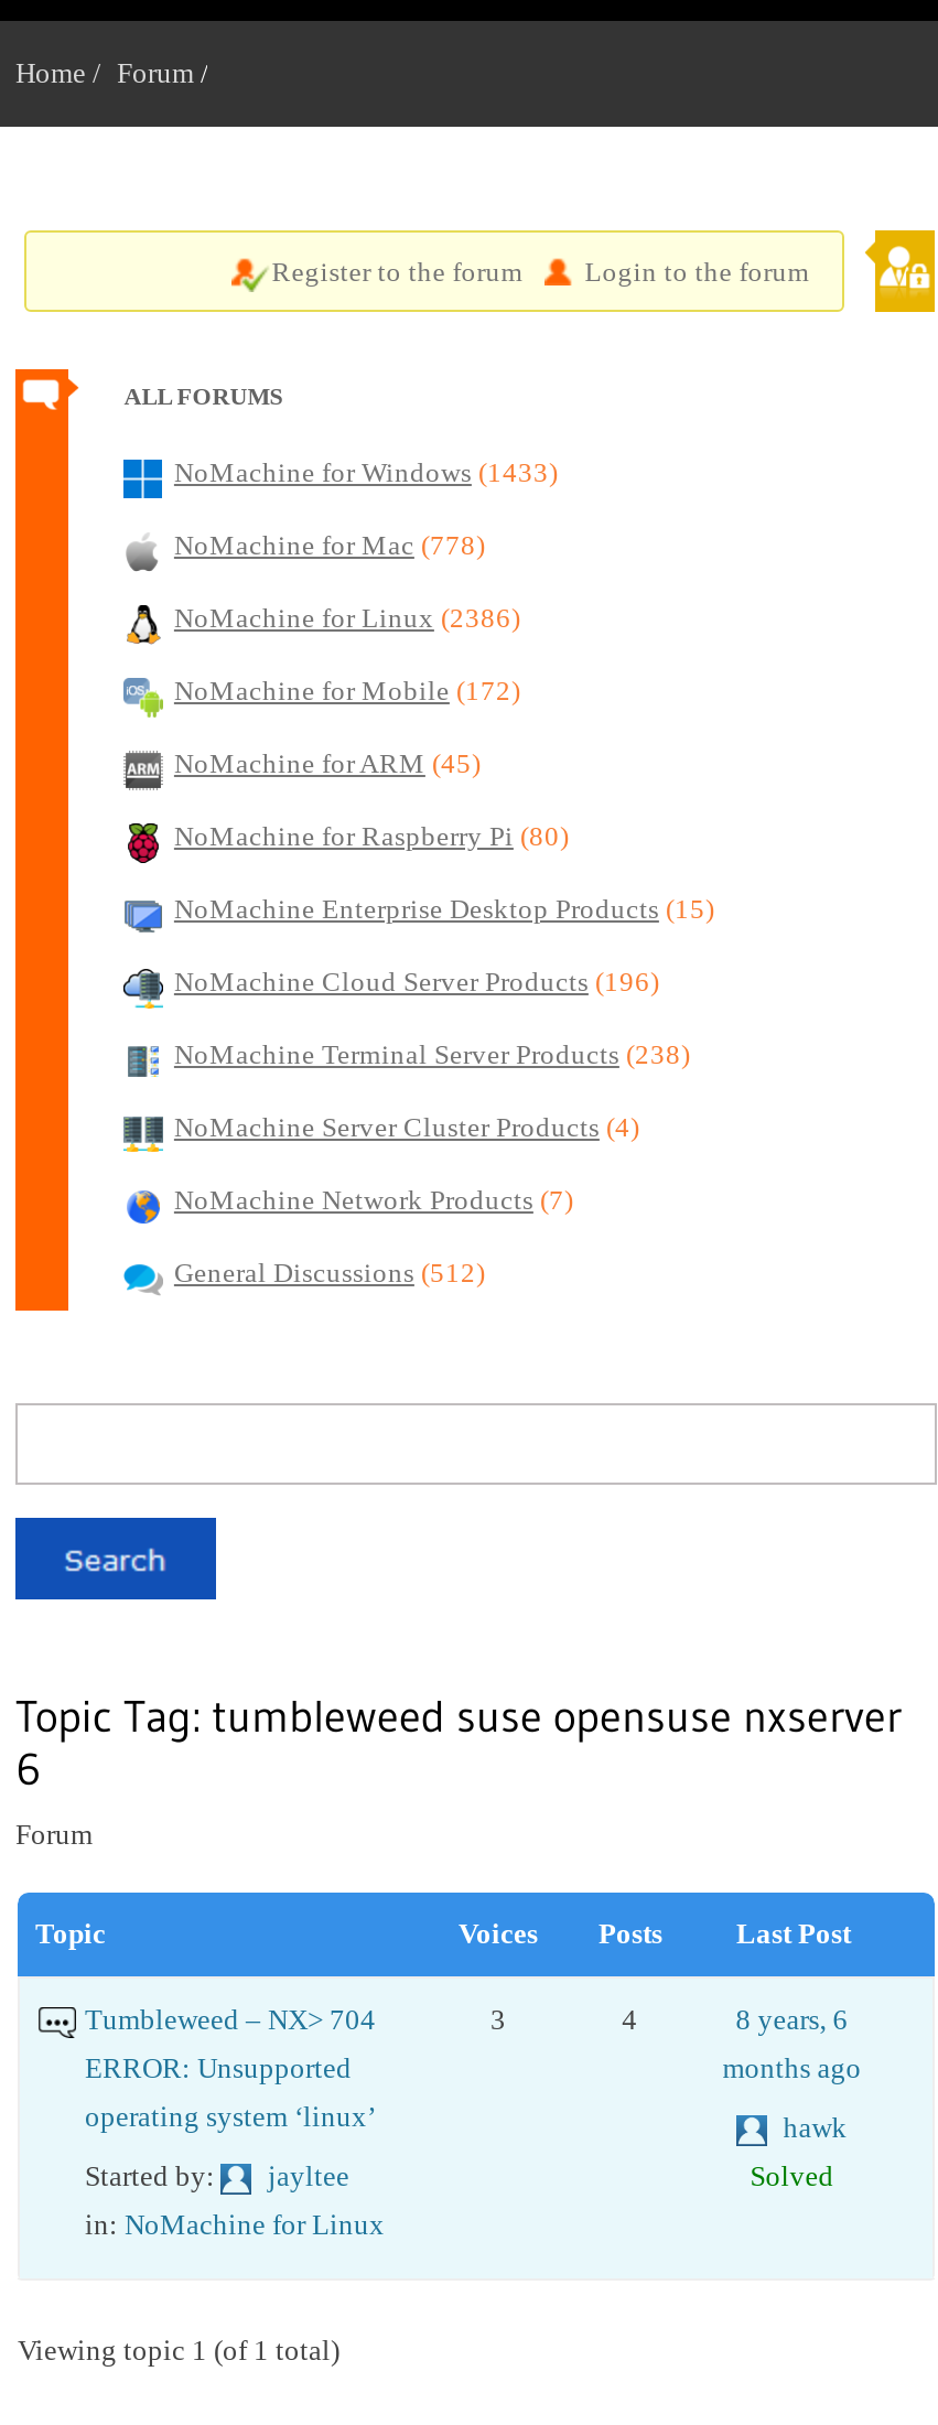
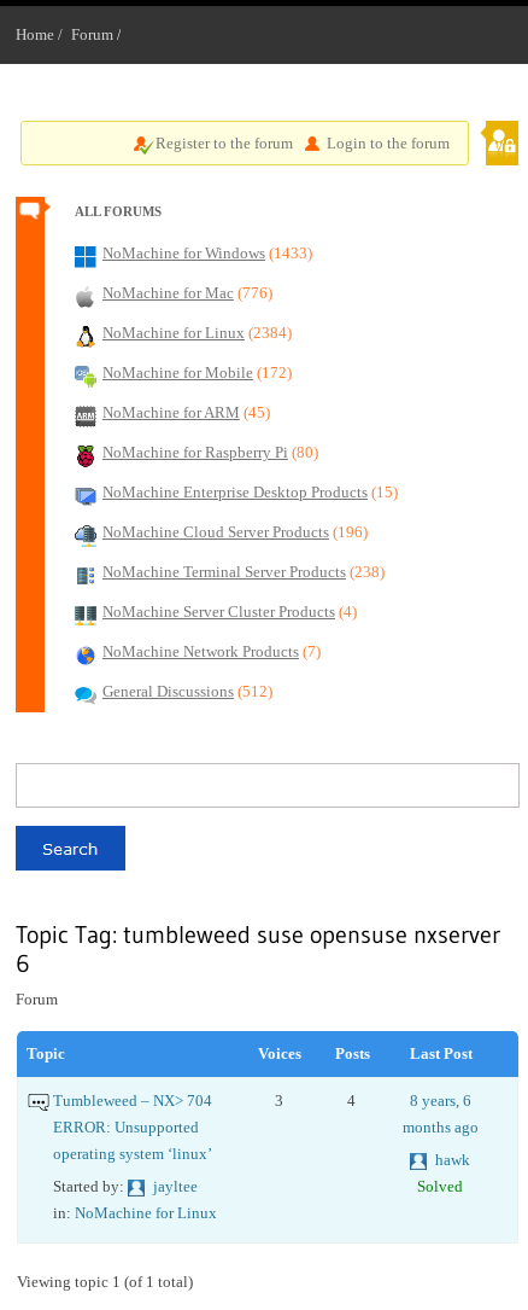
[174,530,485,561] NoMachine for Mac (778) -> [102,285,272,302] NoMachine for Mac (776)
[174,603,520,634] NoMachine for Linux (2386) -> [102,325,292,342] NoMachine for Linux (2384)

